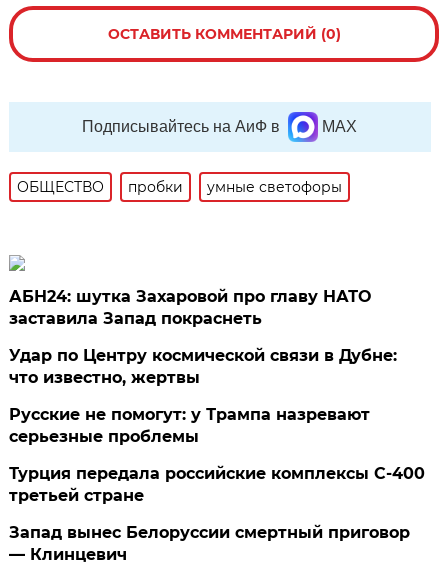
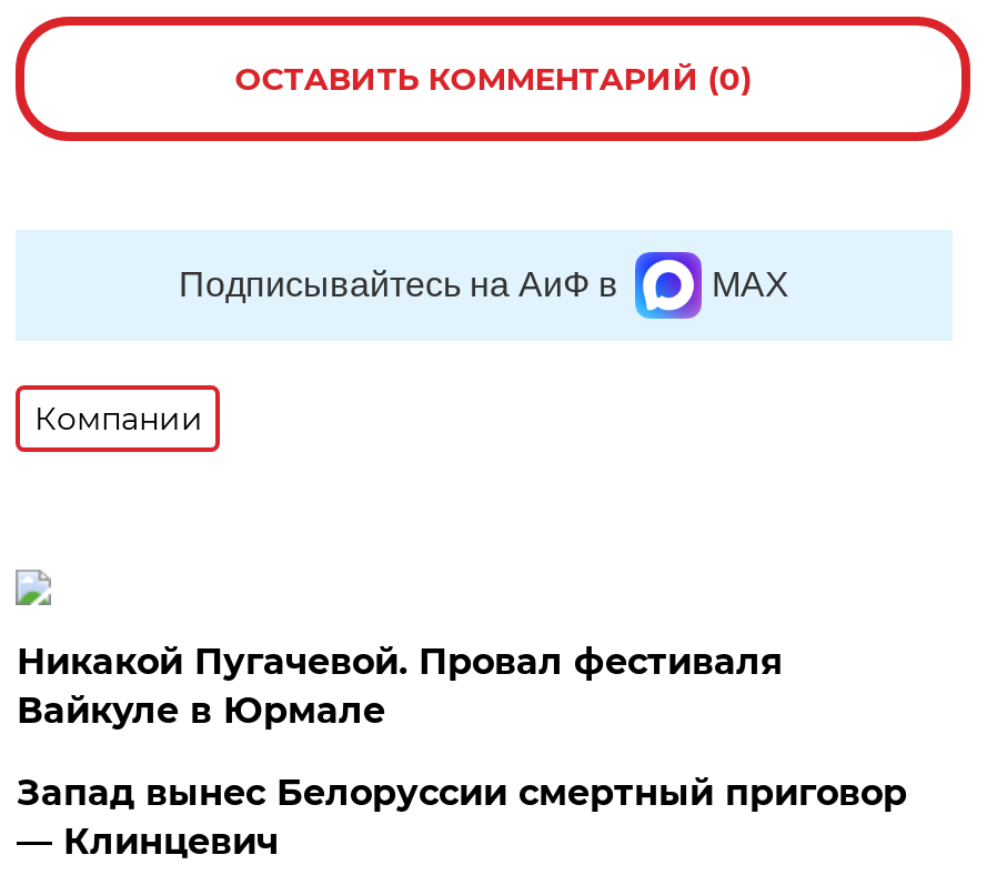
[17,178,342,196] ОБЩЕСТВО | пробки | умные светофоры -> [34,398,203,438] Компании
[9,287,425,505] АБН24: шутка Захаровой про главу НАТО | заставила Запад покраснеть | Удар по Центру космической связи в Дубне: | что известно, жертвы | Русские не помогут: у Трампа назревают | серьезные проблемы | Турция передала российские комплексы С-400 | третьей стране -> [16,640,782,732] Никакой Пугачевой. Провал фестиваля | Вайкуле в Юрмале

